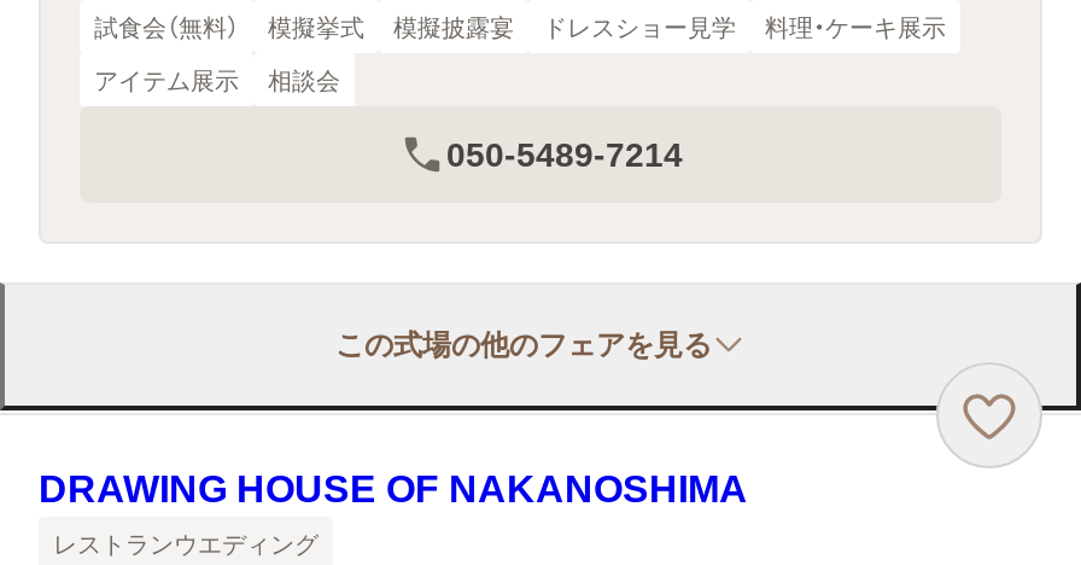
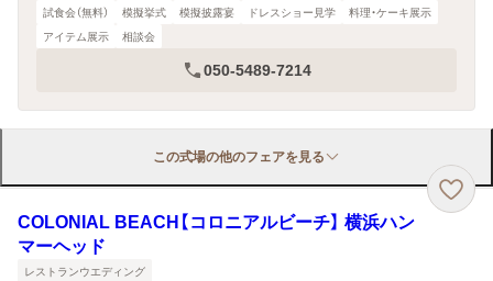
[39,468,748,509] DRAWING HOUSE OF NAKANOSHIMA -> [18,213,415,256] COLONIAL BEACH【コロニアルビーチ】 横浜ハン | マーヘッド

